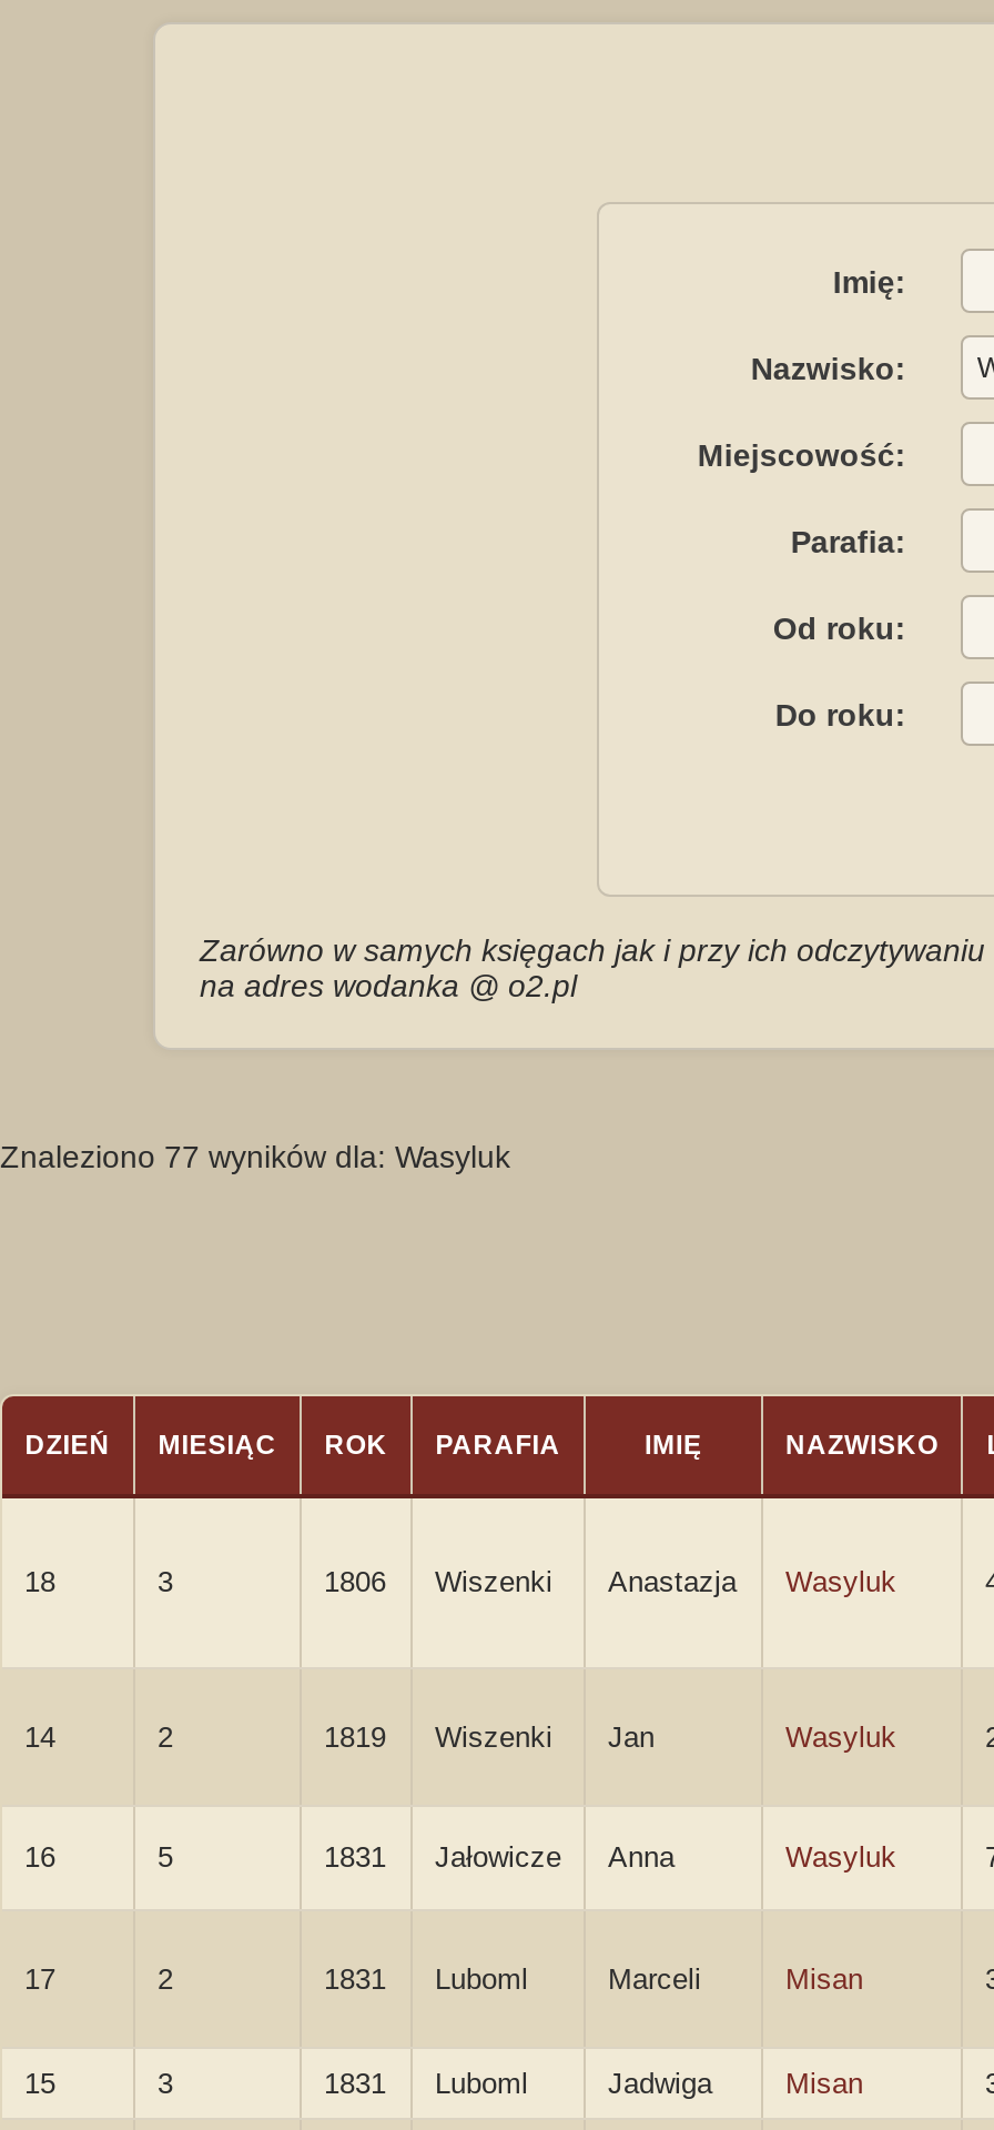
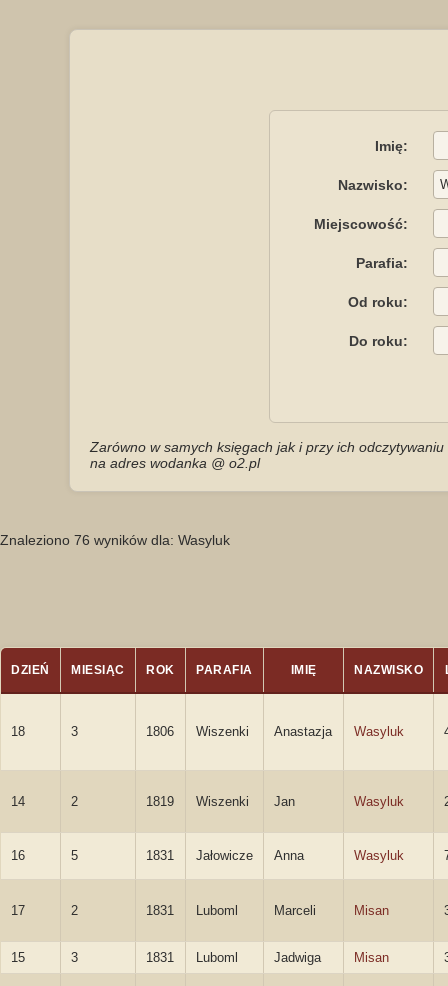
[0,1139,510,1174] Znaleziono 77 wyników dla: Wasyluk -> [0,532,230,548] Znaleziono 76 wyników dla: Wasyluk

